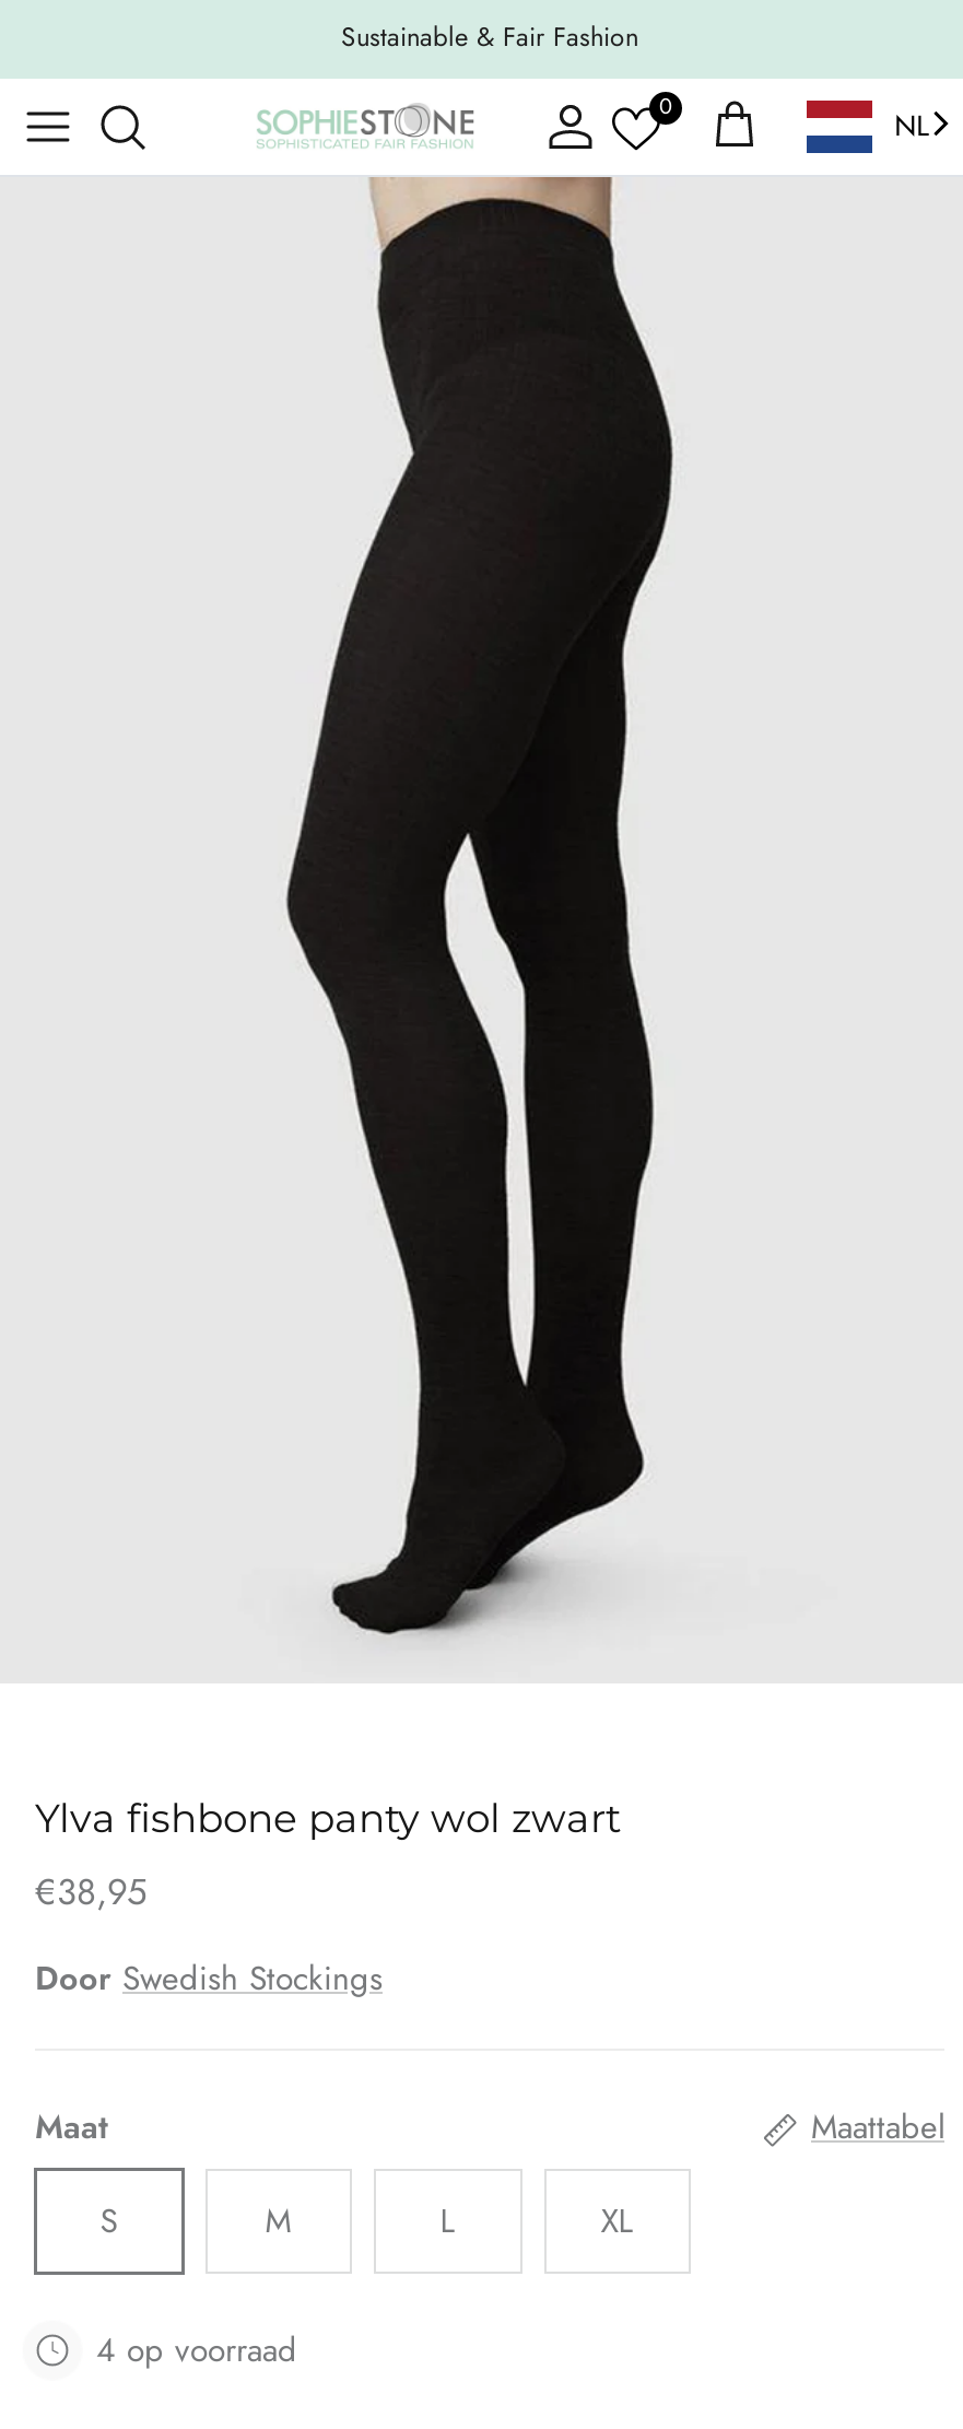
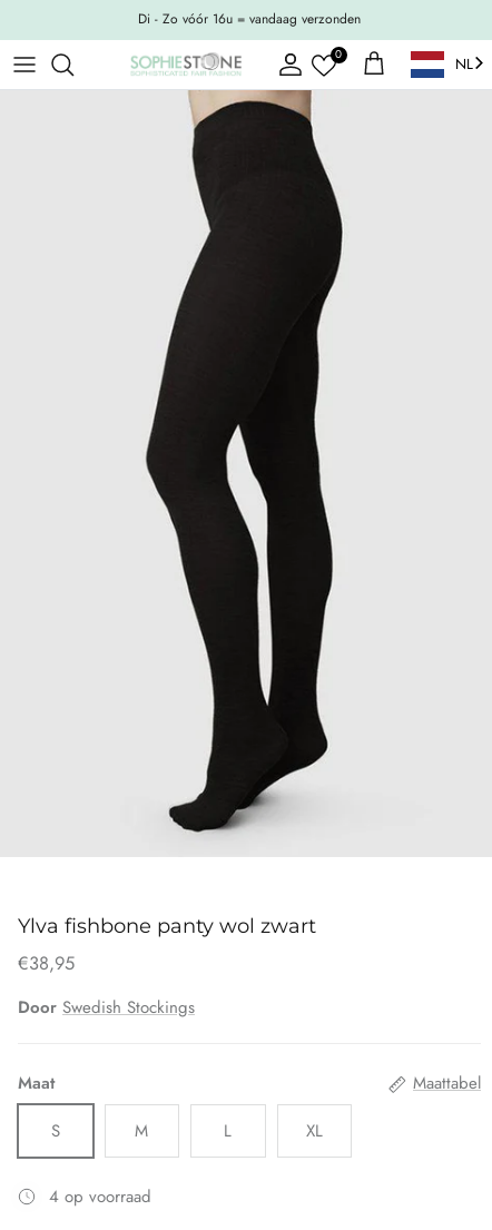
[341,19,638,58] Sustainable & Fair Fashion -> [138,9,361,29] Di - Zo vóór 16u = vandaag verzonden

